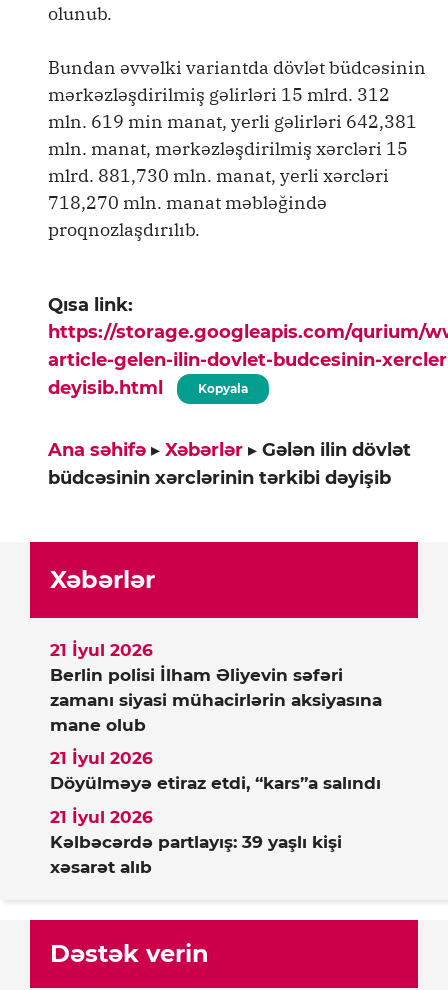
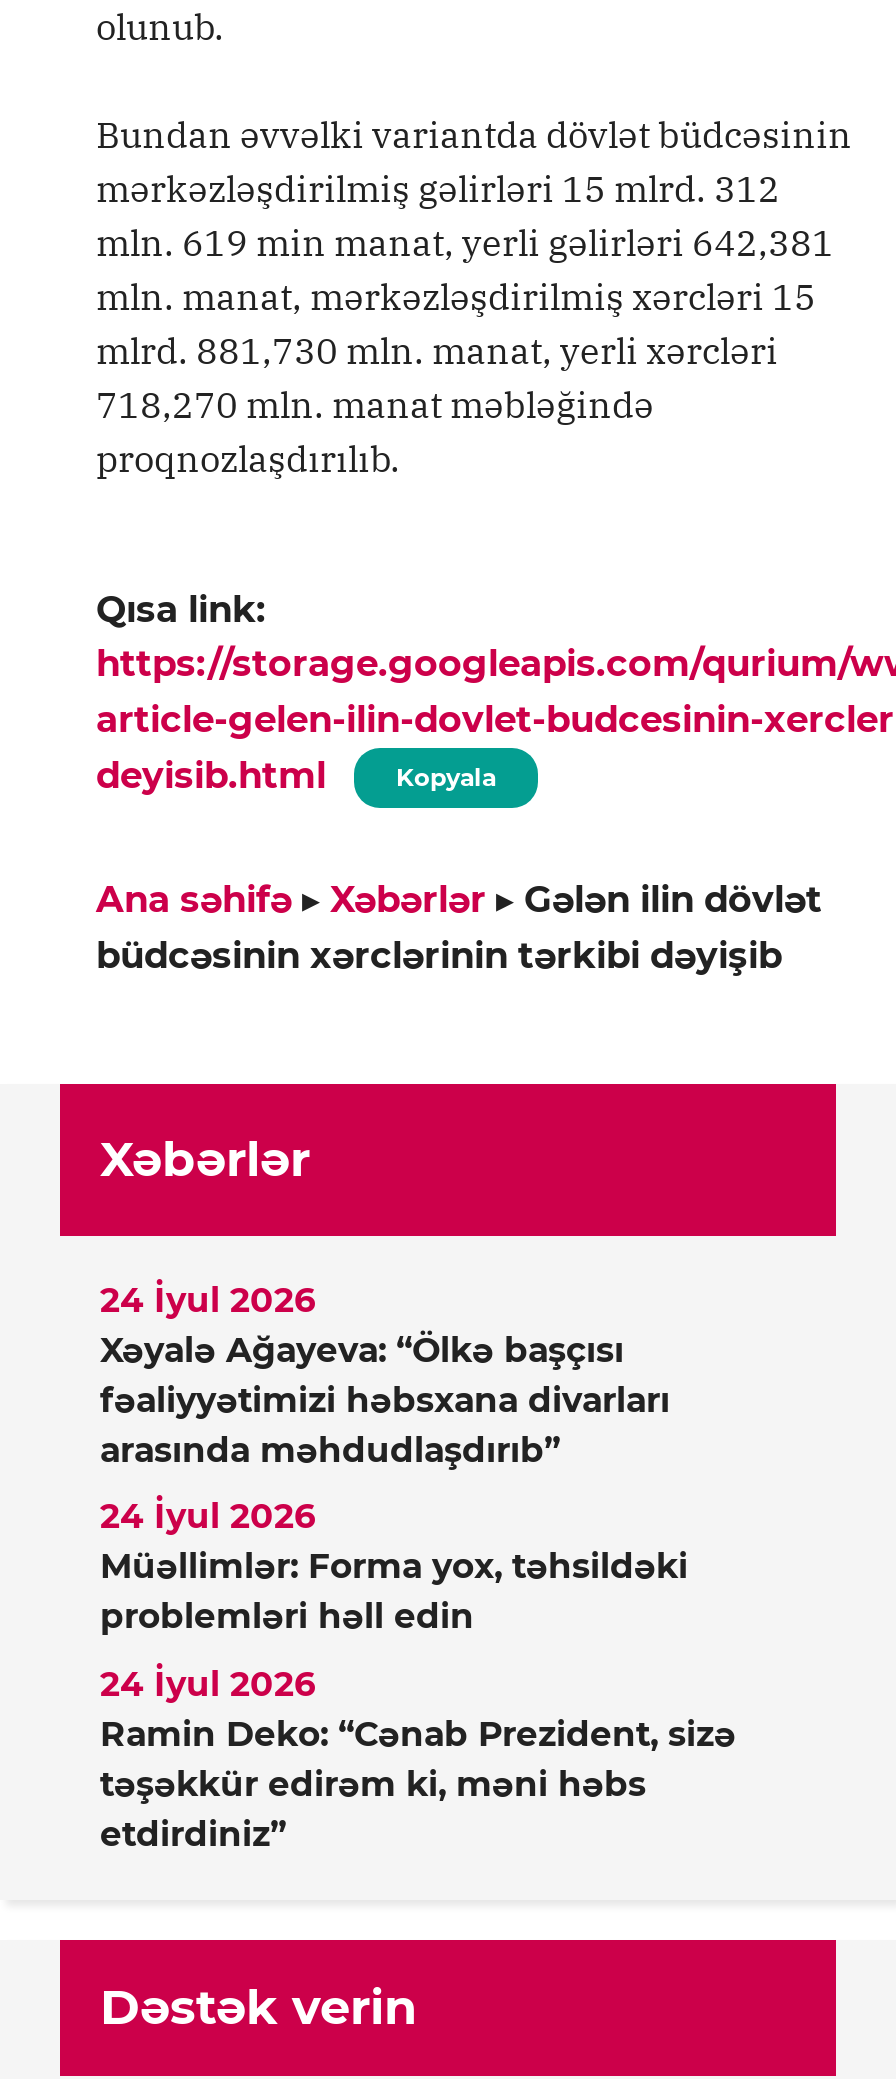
[50,640,153,660] 21 İyul 2026 -> [100,1280,316,1320] 24 İyul 2026
[50,665,382,735] Berlin polisi İlham Əliyevin səfəri | zamanı siyasi mühacirlərin aksiyasına | mane olub -> [100,1330,670,1470] Xəyalə Ağayeva: “Ölkə başçısı | fəaliyyətimizi həbsxana divarları | arasında məhdudlaşdırıb”
[50,748,153,768] 21 İyul 2026 -> [100,1497,316,1537] 24 İyul 2026
[50,773,381,793] Döyülməyə etiraz etdi, “kars”a salındı -> [100,1547,688,1637] Müəllimlər: Forma yox, təhsildəki | problemləri həll edin
[50,807,153,827] 21 İyul 2026 -> [100,1664,316,1704] 24 İyul 2026
[50,832,342,877] Kəlbəcərdə partlayış: 39 yaşlı kişi | xəsarət alıb -> [100,1714,736,1854] Ramin Deko: “Cənab Prezident, sizə | təşəkkür edirəm ki, məni həbs | etdirdiniz”

